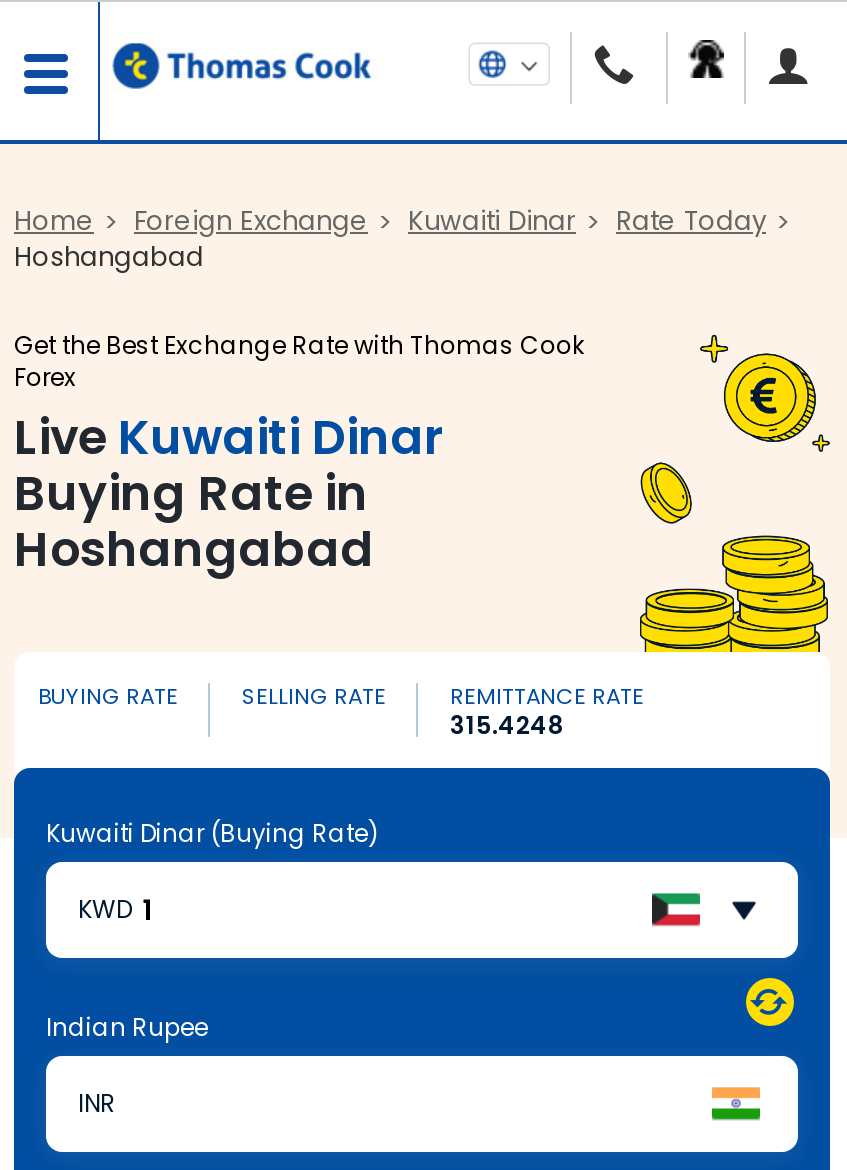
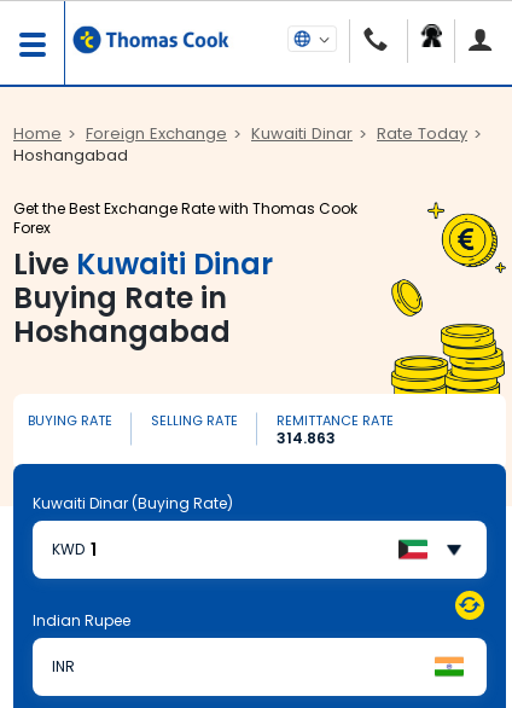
[450,708,564,742] 315.4248 -> [277,428,336,448] 314.863

